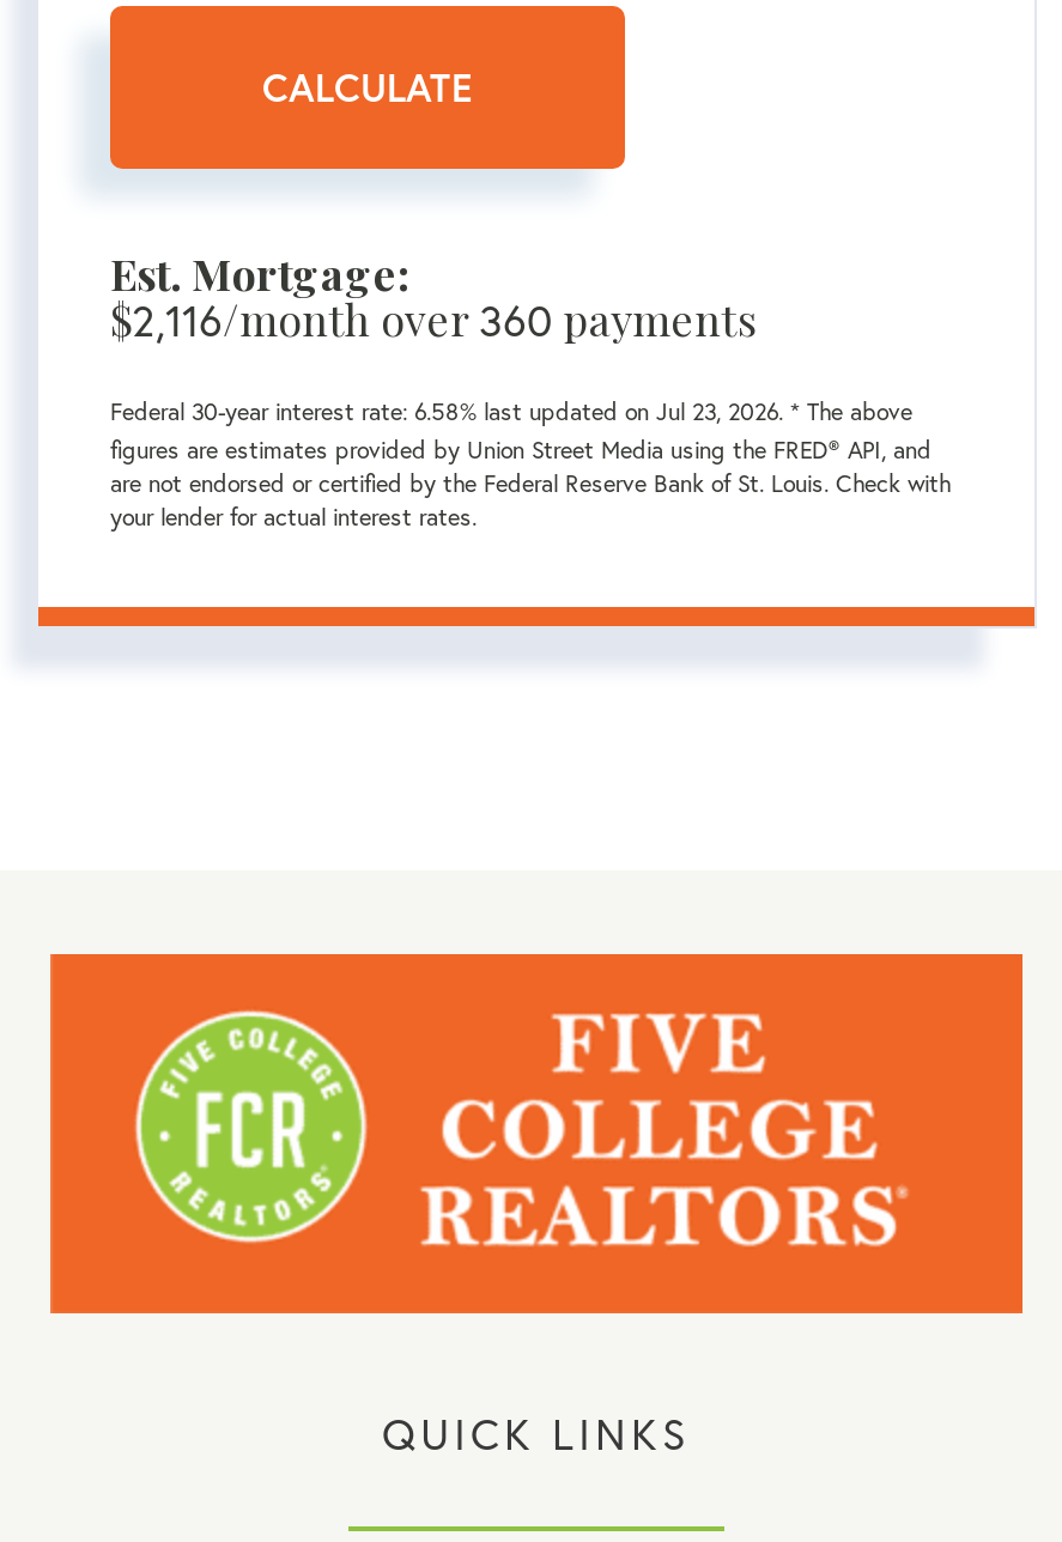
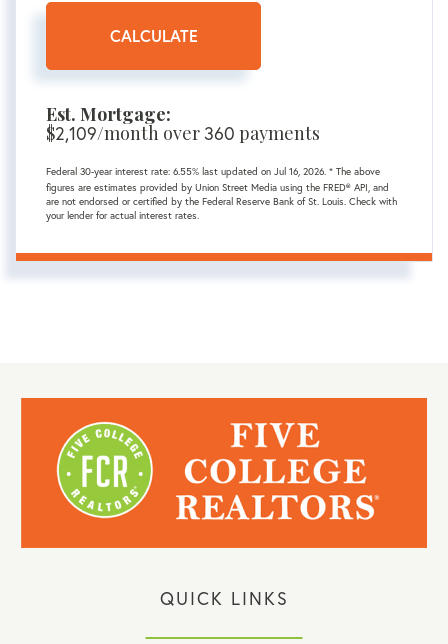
[110,291,757,349] $2,116/month over 360 payments -> [46,121,320,145] $2,109/month over 360 payments
[110,397,912,428] Federal 30-year interest rate: 6.58% last updated on Jul 23, 2026. * The above -> [46,165,380,178] Federal 30-year interest rate: 6.55% last updated on Jul 16, 2026. * The above

